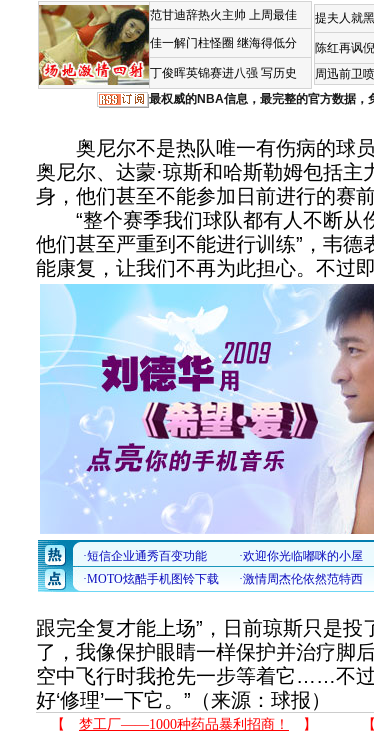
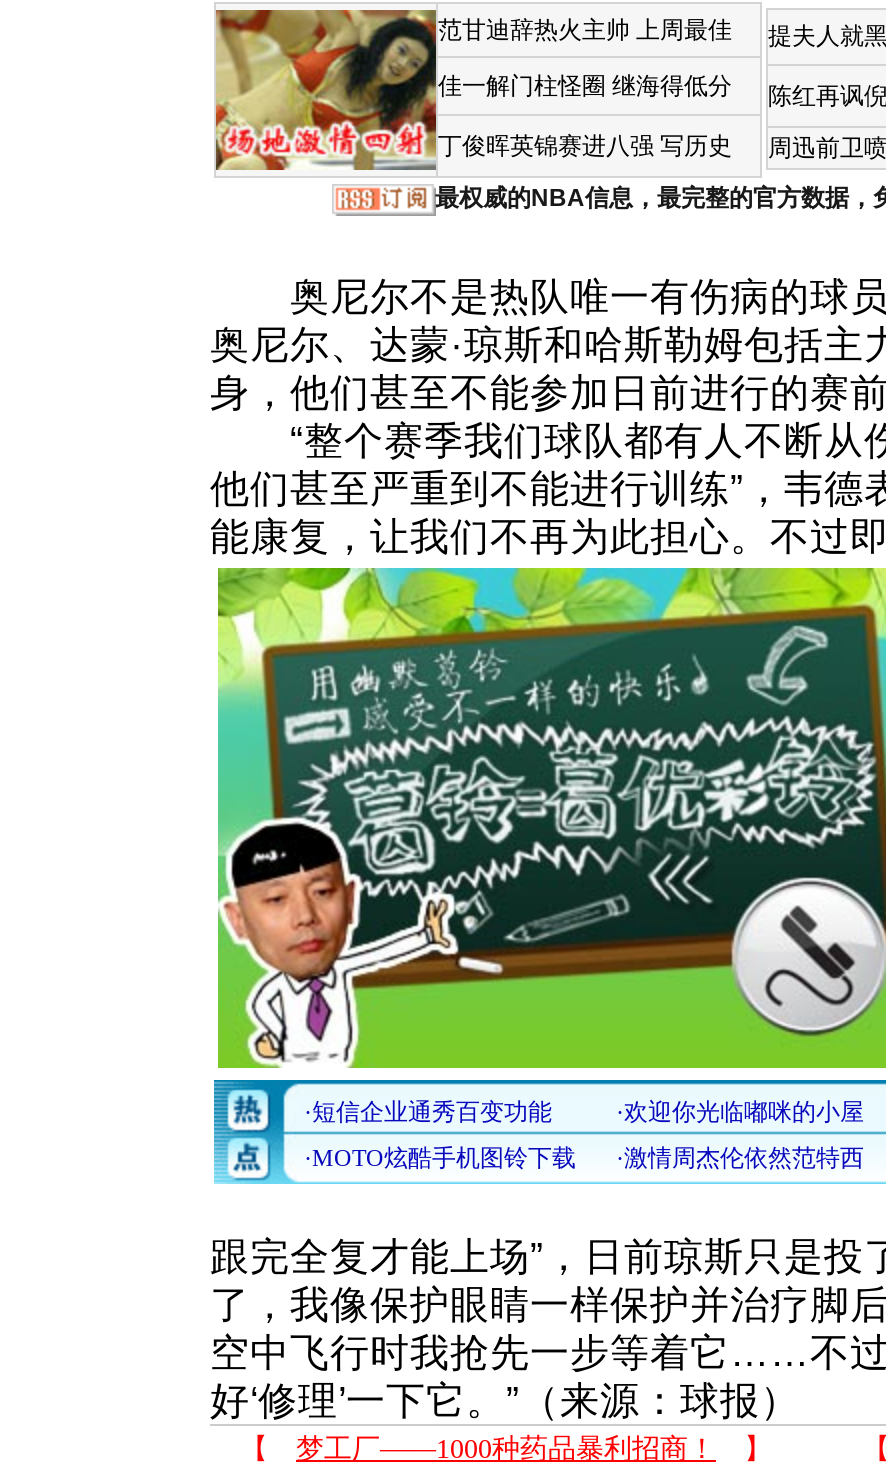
[40,283,371,535] [image] -> [216,566,880,1070] [image]

